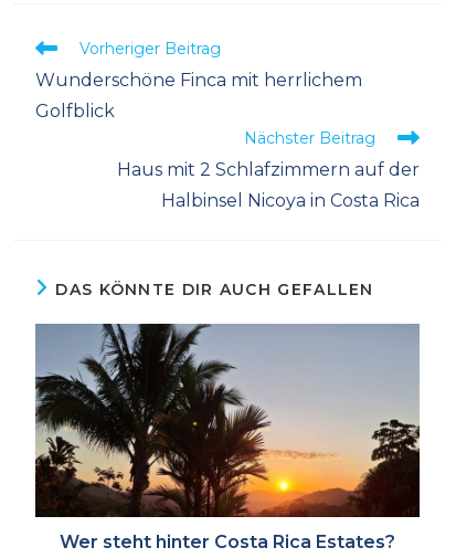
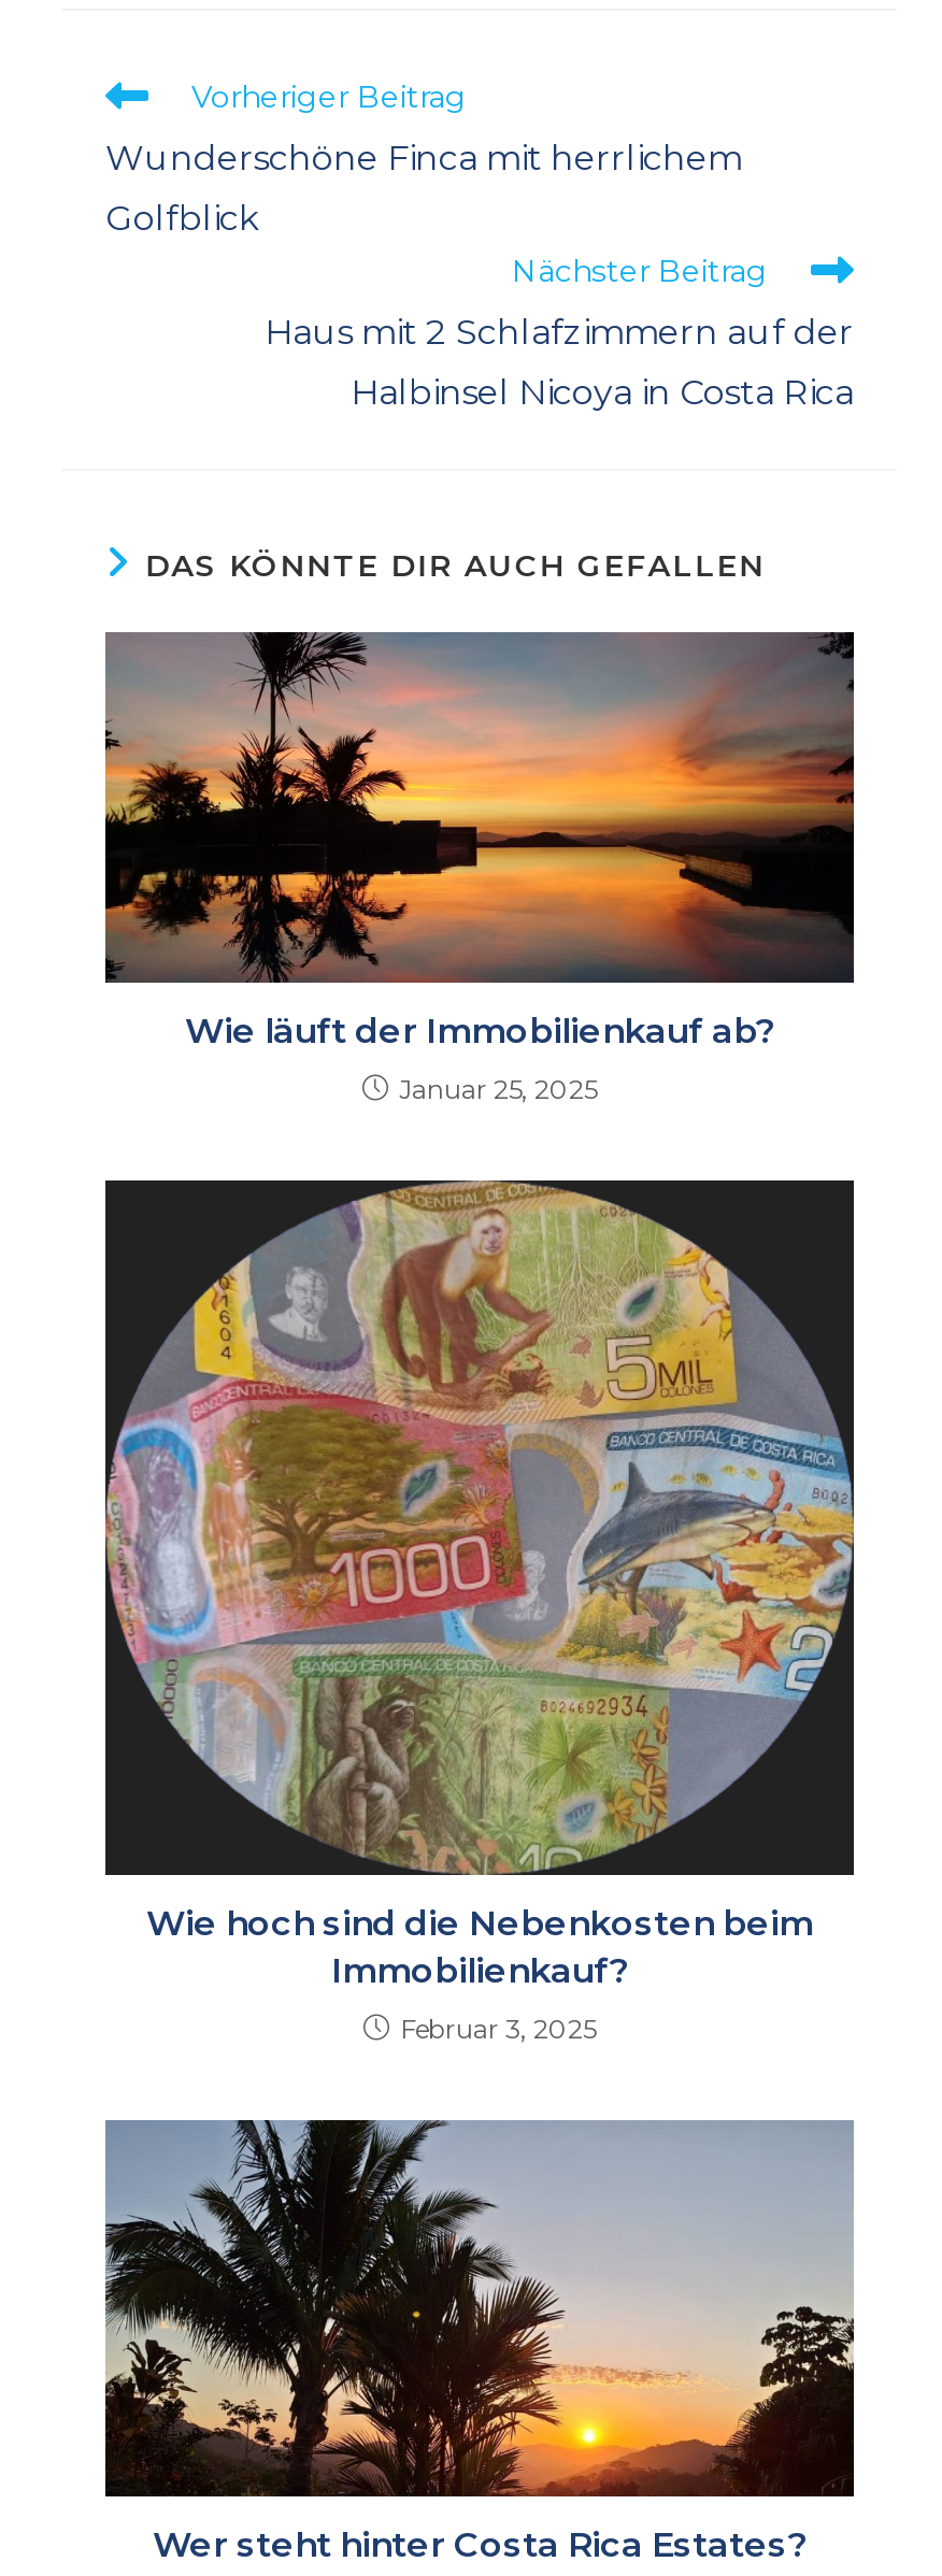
none -> [103,630,856,1106] [image] | Wie läuft der Immobilienkauf ab? | Januar 25, 2025
none -> [103,1178,856,2044] [image] | Wie hoch sind die Nebenkosten beim | Immobilienkauf? | Februar 3, 2025

